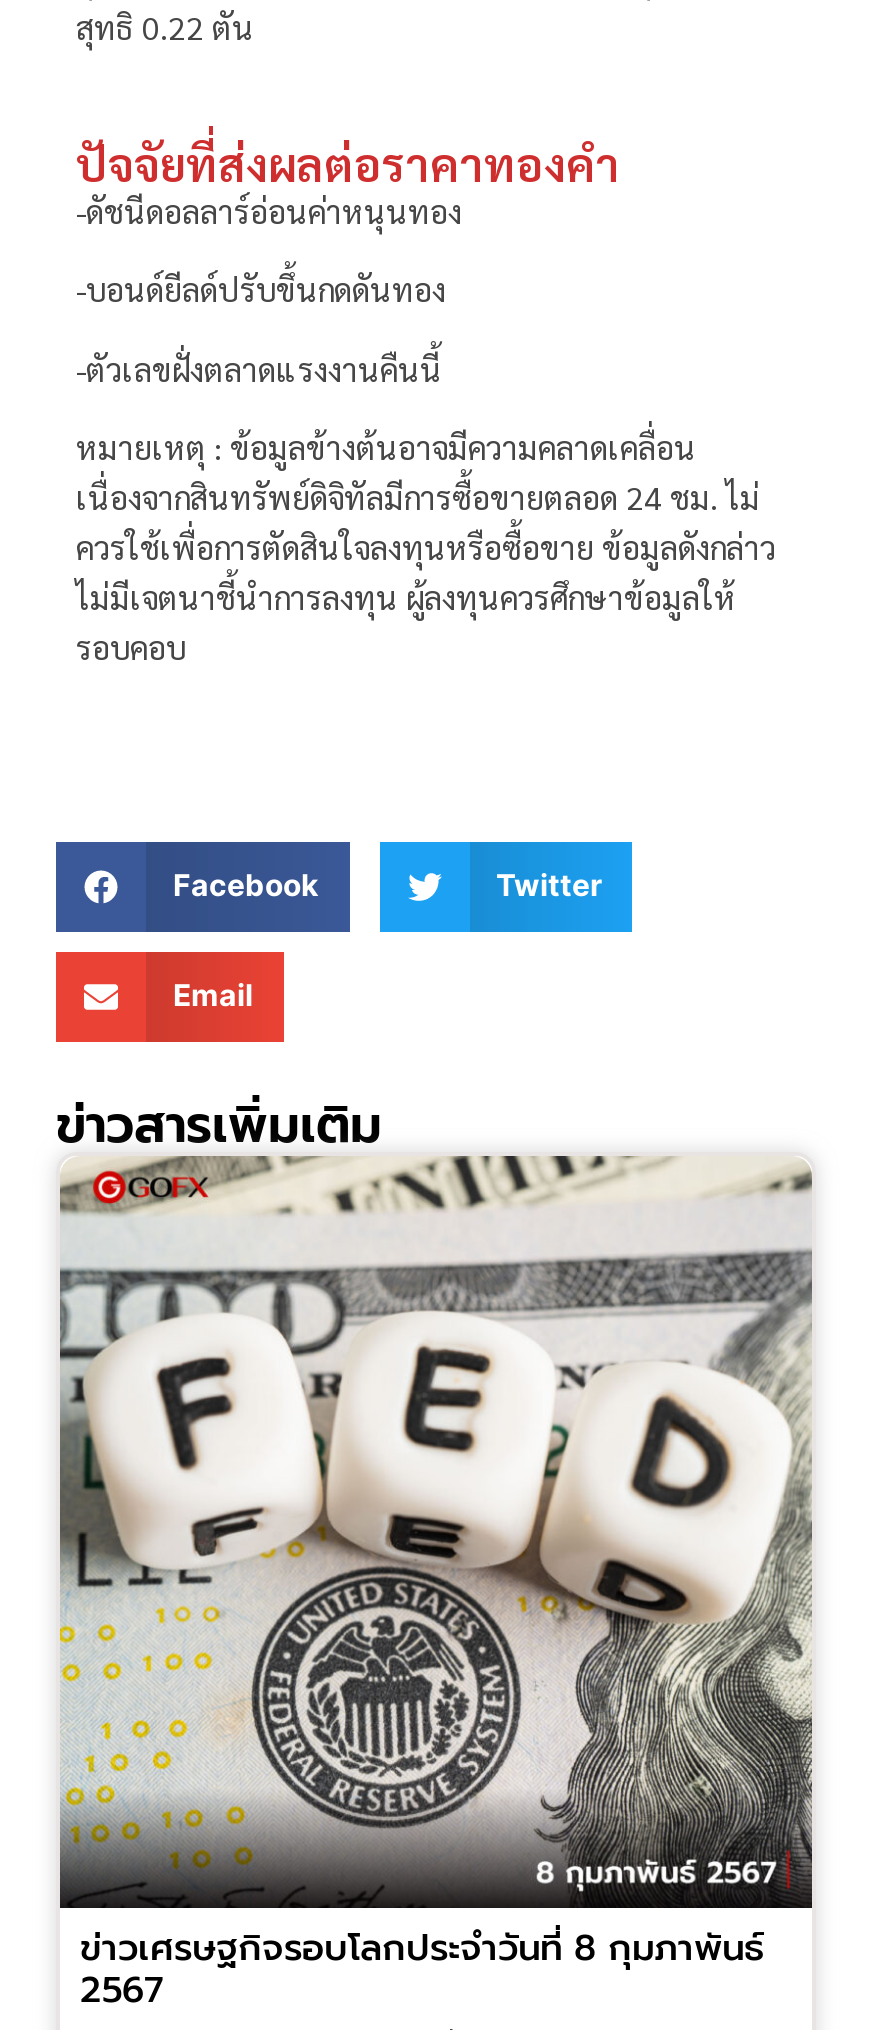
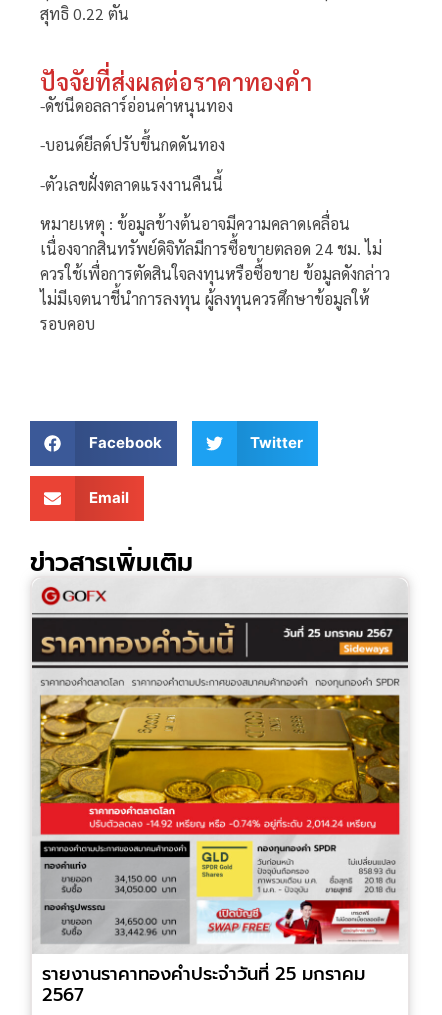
[58,1154,814,1975] [image] | ข่าวเศรษฐกิจรอบโลกประจำวันที่ 8 กุมภาพันธ์ -> [31,578,409,987] [image] | รายงานราคาทองคำประจำวันที่ 25 มกราคม

